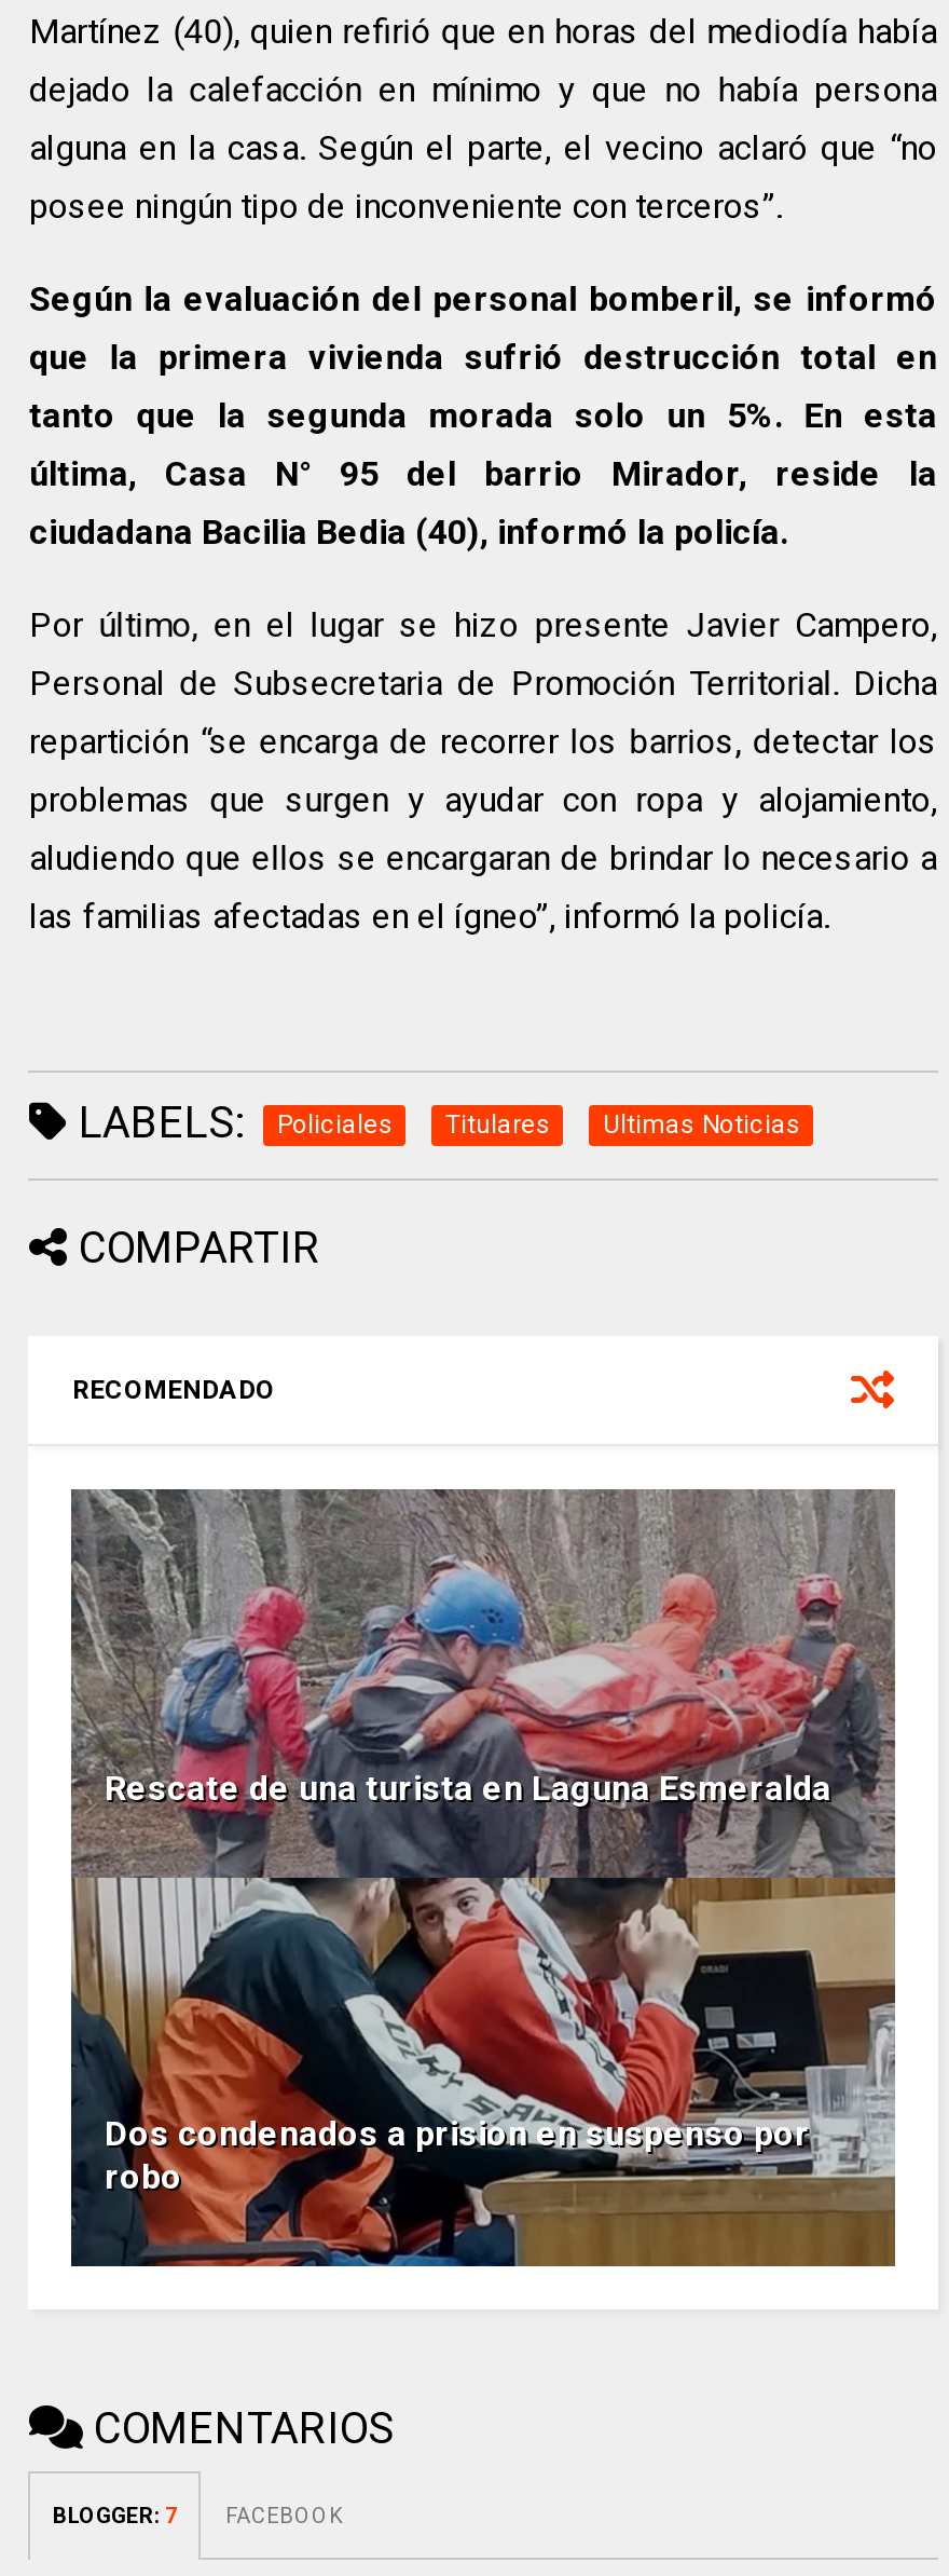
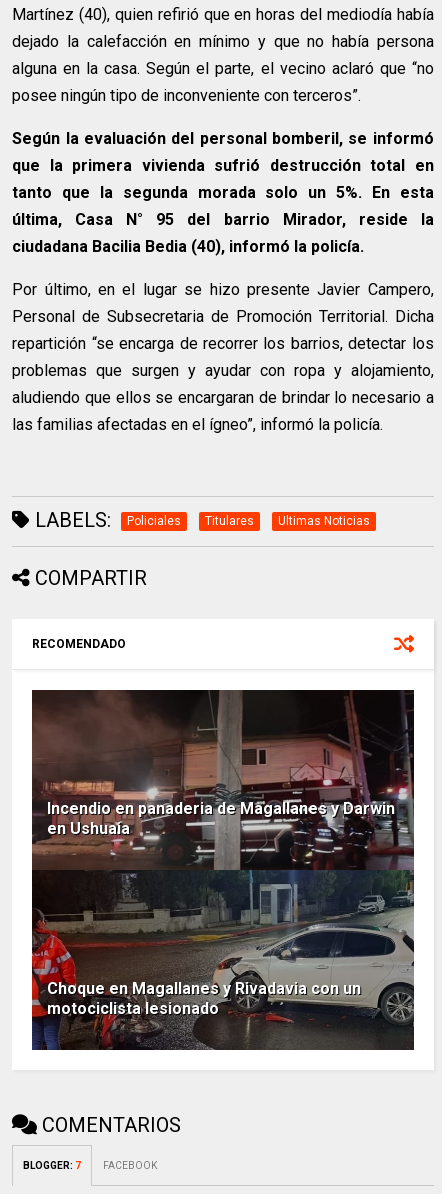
[69,1487,897,2268] [image] | Rescate de una turista en Laguna Esmeralda -> [31,689,415,1051] [image] | Incendio en panaderia de Magallanes y Darwin | en Ushuaia
[104,2113,810,2197] Dos condenados a prision en suspenso por | robo -> [47,979,361,1018] Choque en Magallanes y Rivadavia con un | motociclista lesionado

